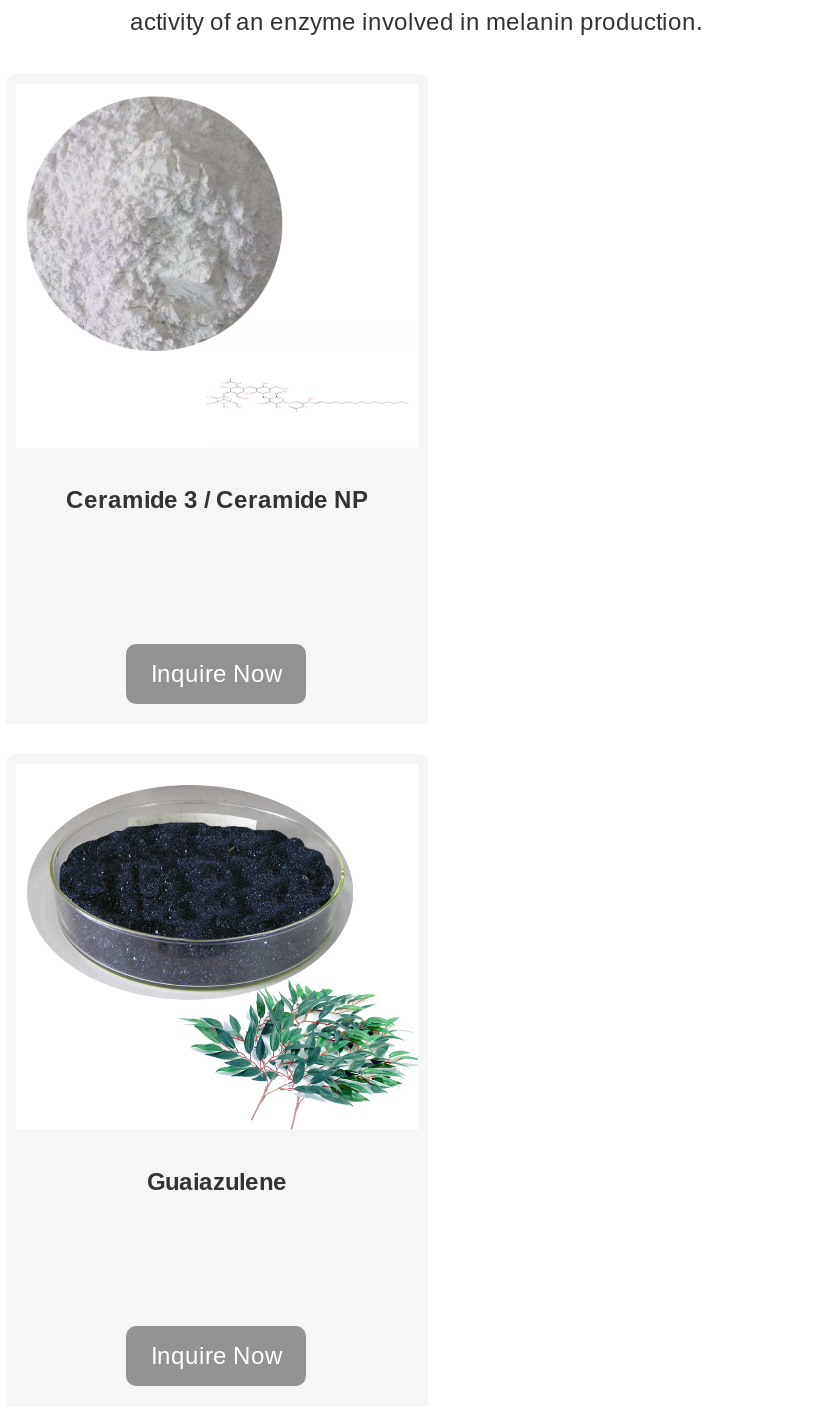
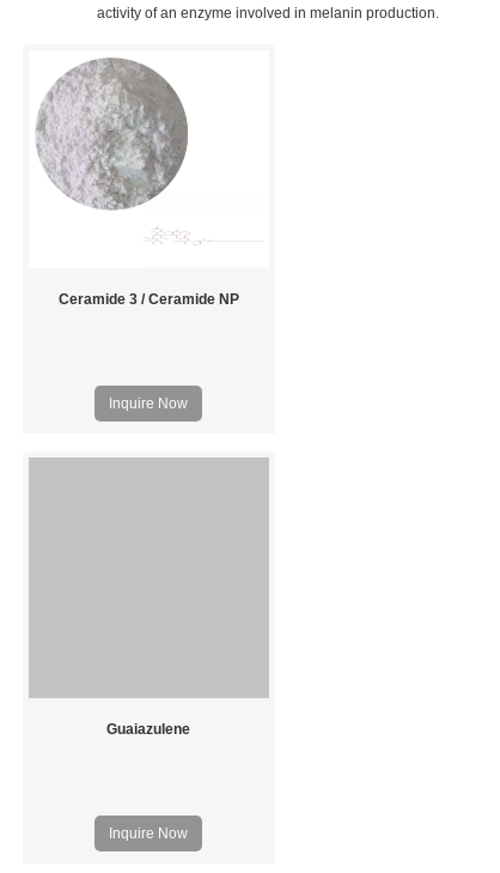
[18,766,416,1128] [image] -> none

